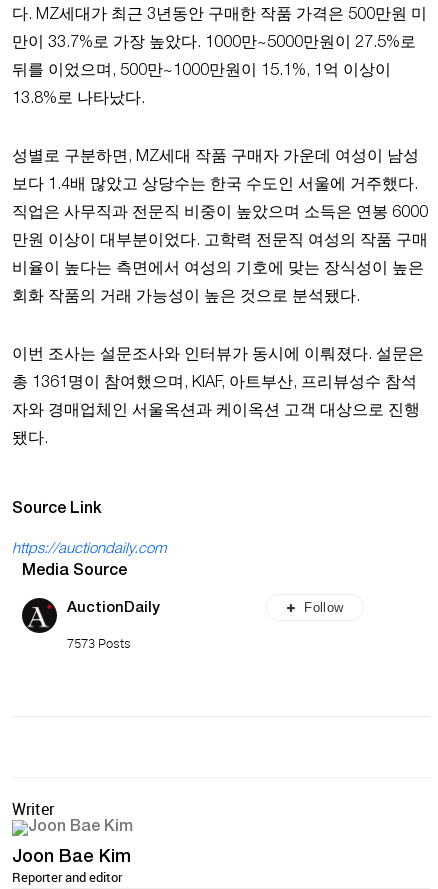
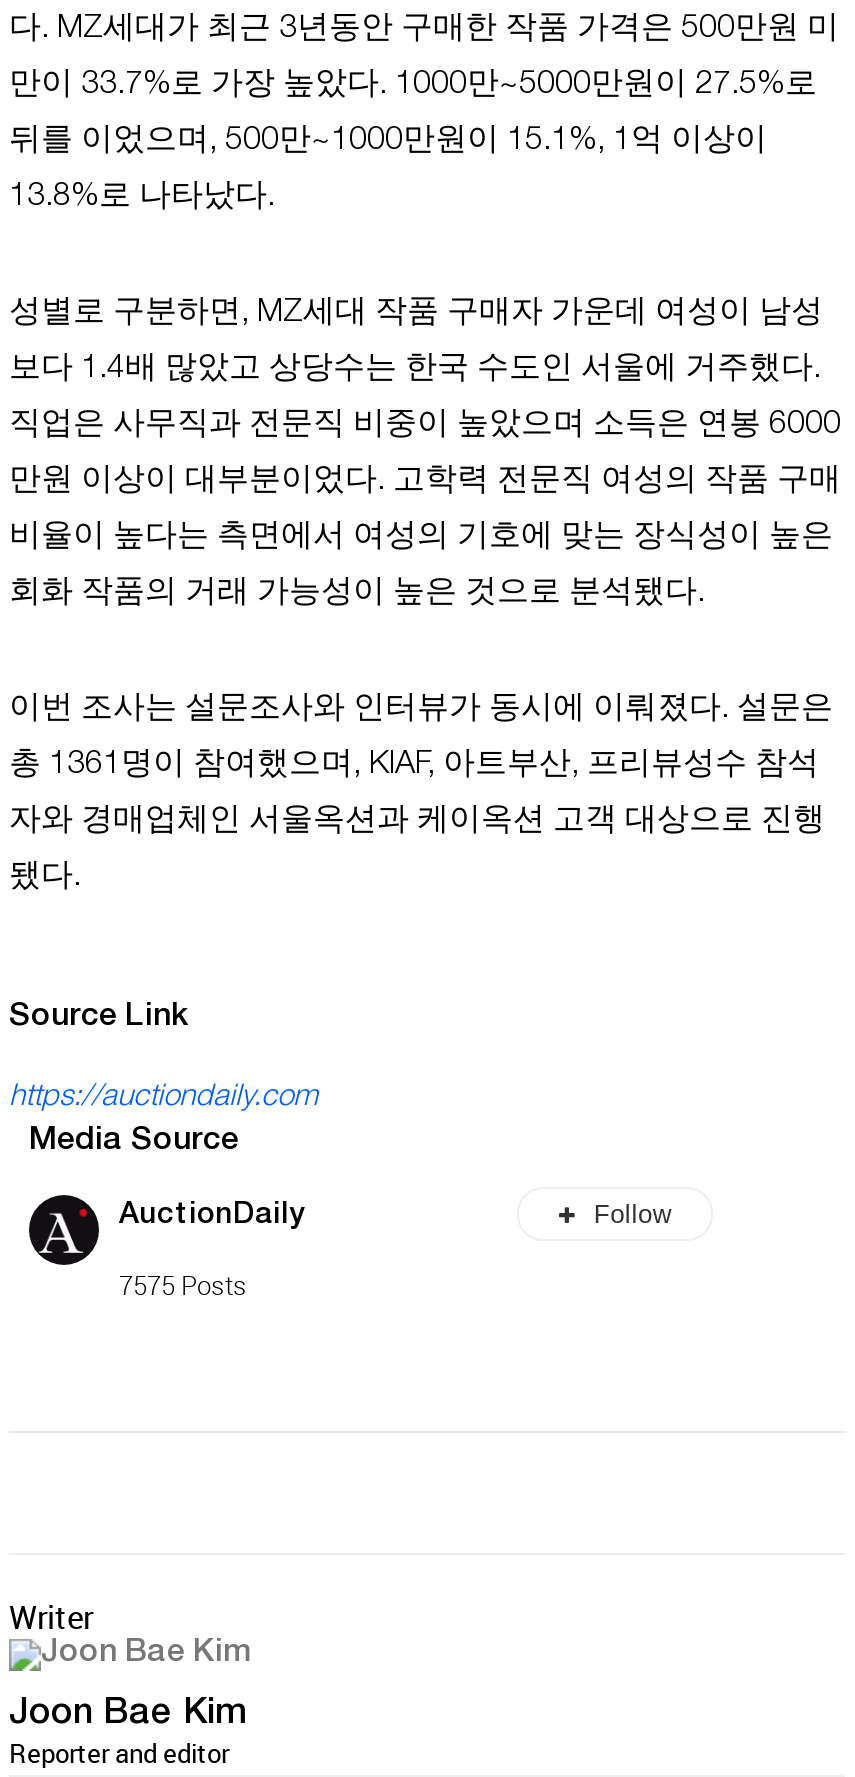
[67,634,131,652] 7573 Posts -> [119,1267,247,1303] 7575 Posts

